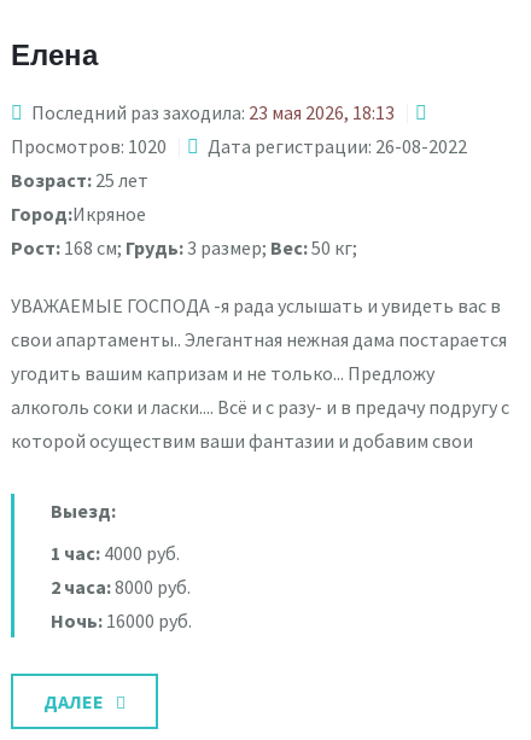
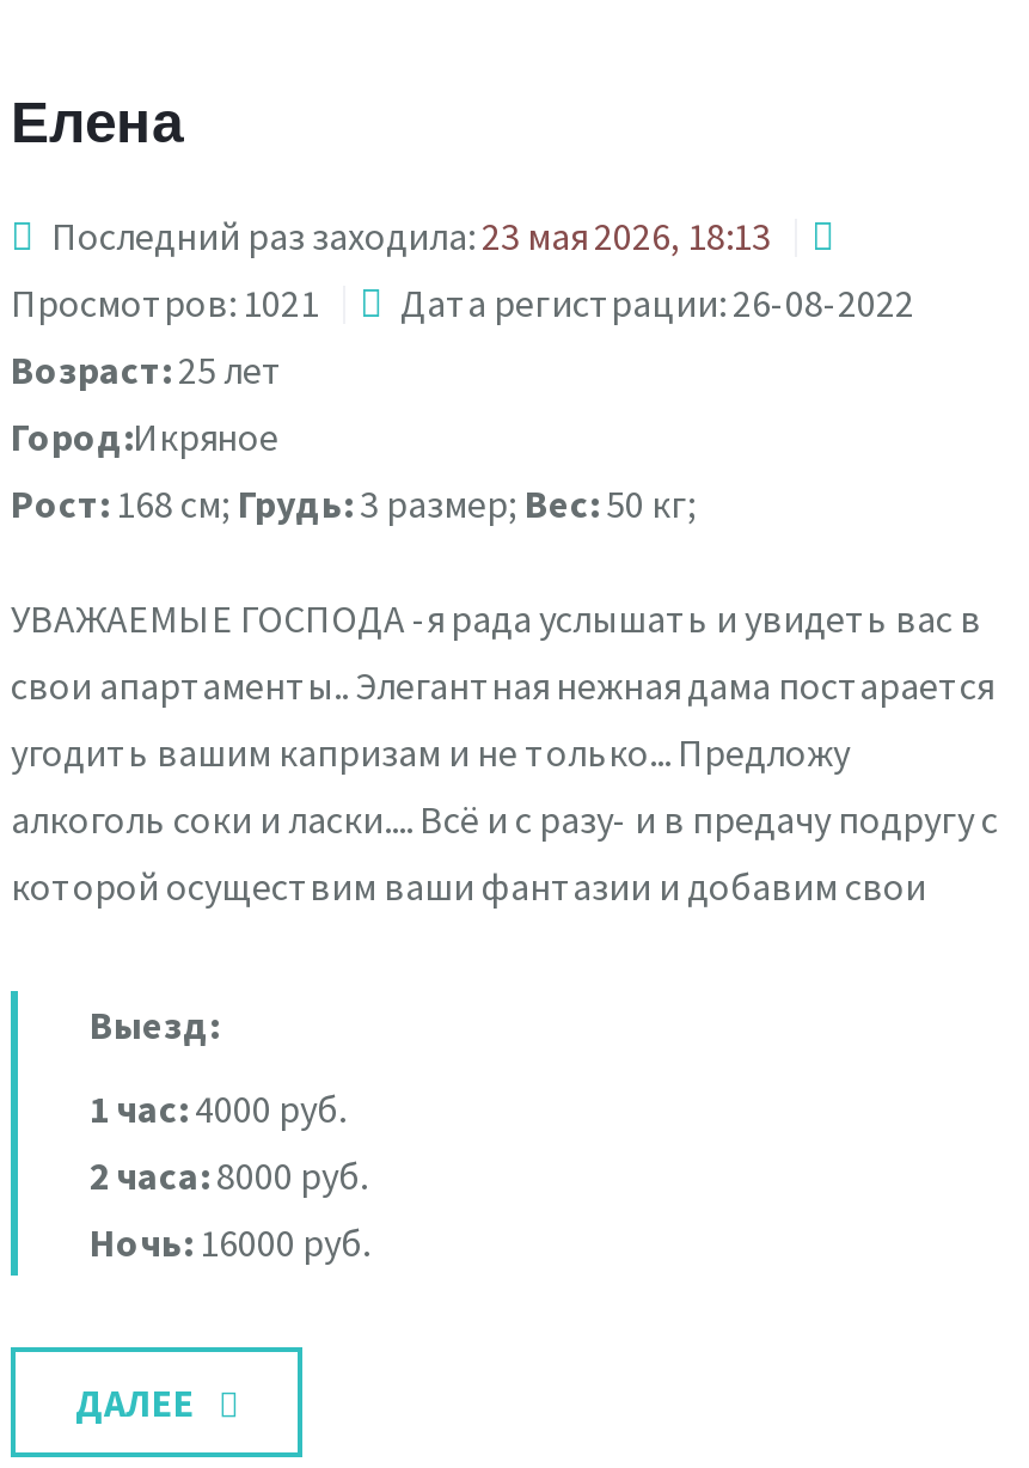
[11,134,467,158] Просмотров: 1020 Дата регистрации: 26-08-2022 -> [11,279,914,327] Просмотров: 1021 Дата регистрации: 26-08-2022

